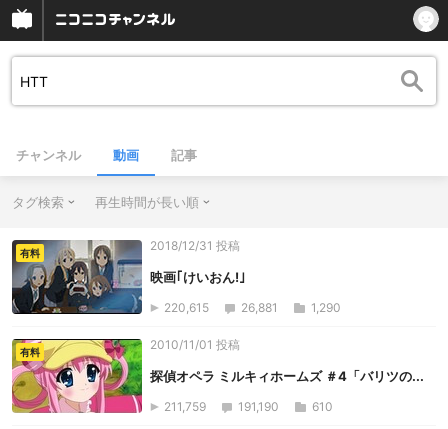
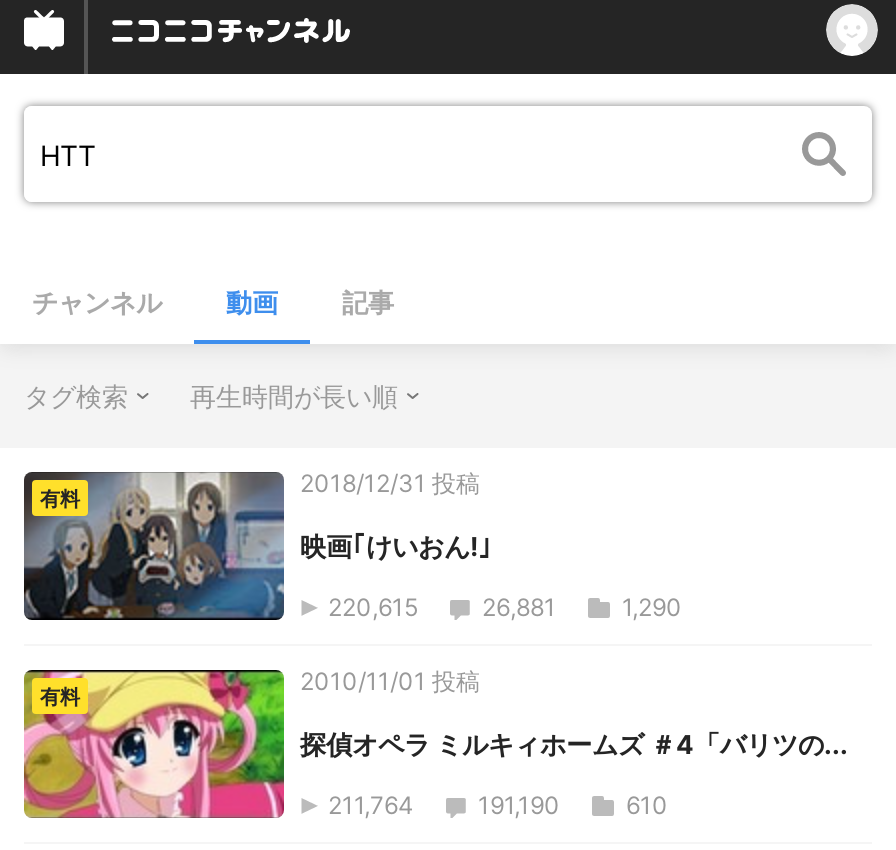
[164,399,206,414] 211,759 -> [328,790,414,820] 211,764

